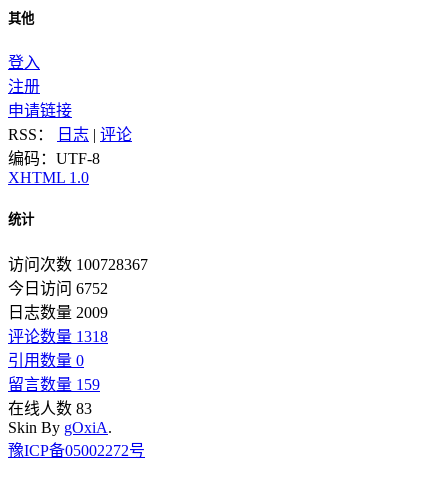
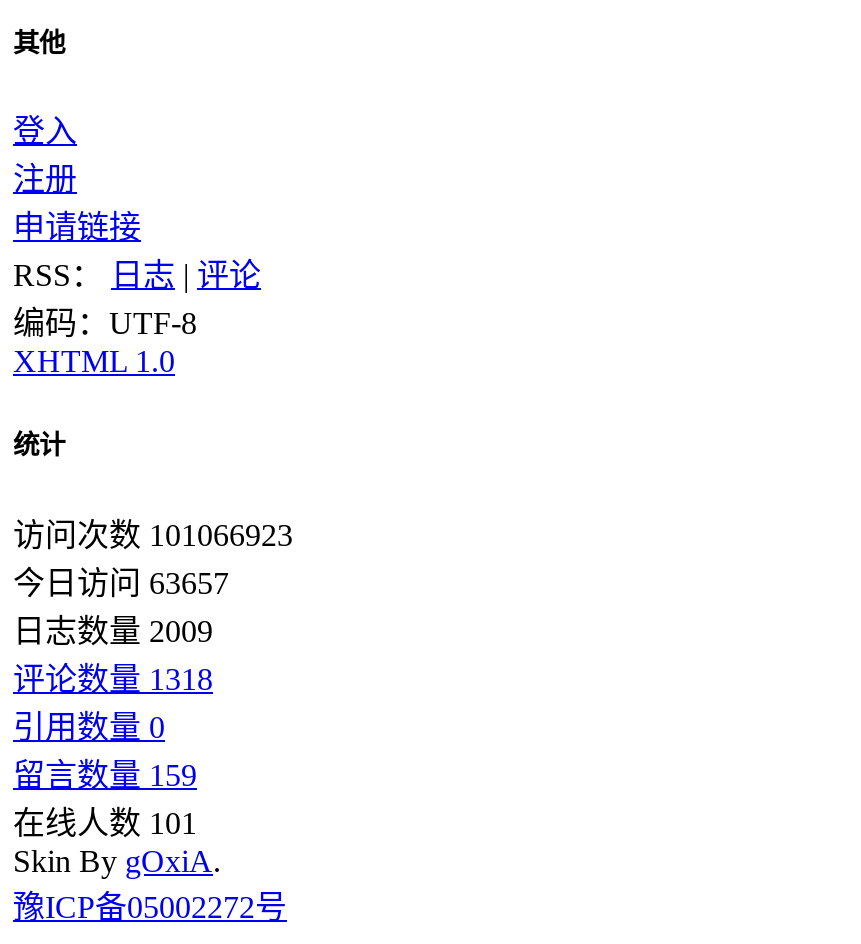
[8,255,148,272] 访问次数 100728367 -> [13,517,293,551] 访问次数 101066923
[8,279,108,296] 今日访问 6752 -> [13,565,229,599] 今日访问 63657
[8,399,92,416] 在线人数 83 -> [13,805,197,839] 在线人数 101

